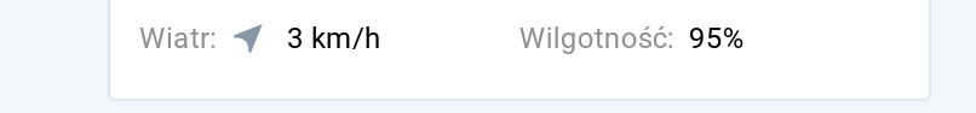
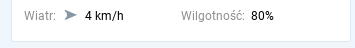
[287,22,744,55] 3 km/h | Wilgotność: 95% -> [85,9,274,23] 4 km/h | Wilgotność: 80%

